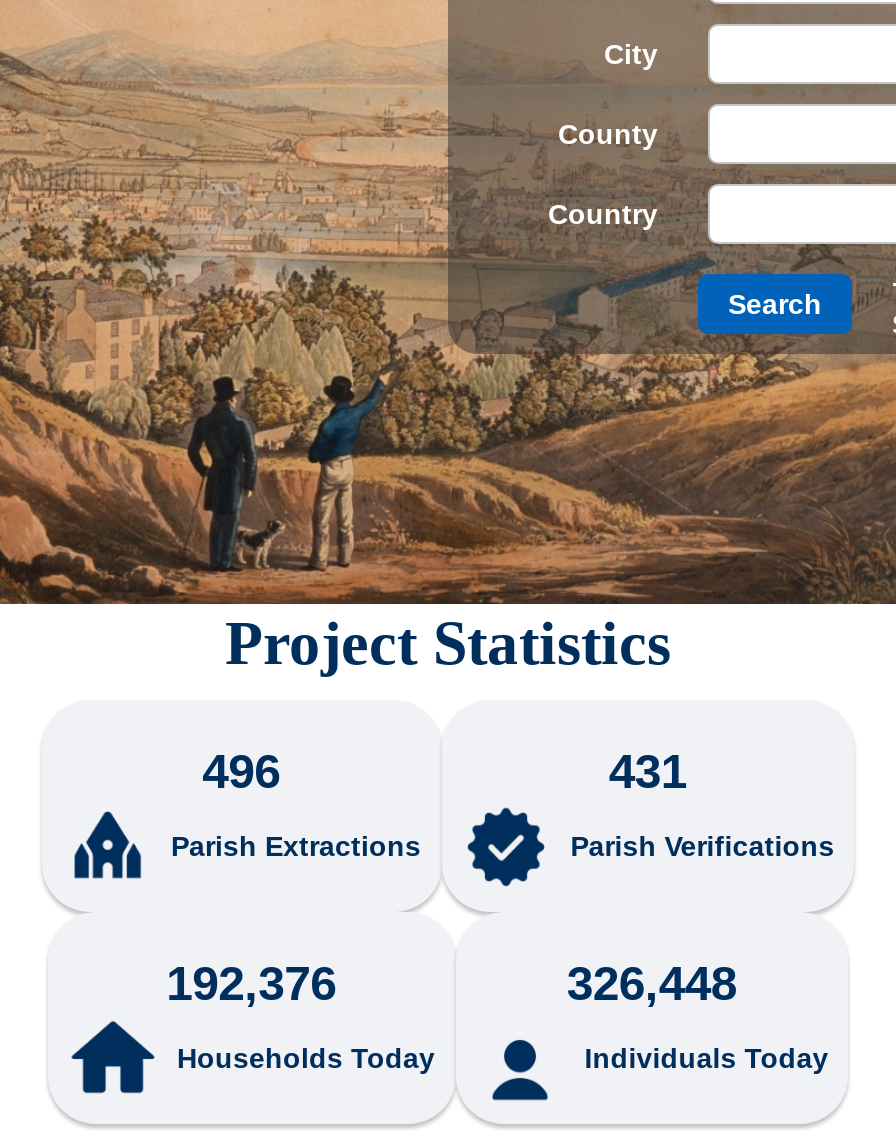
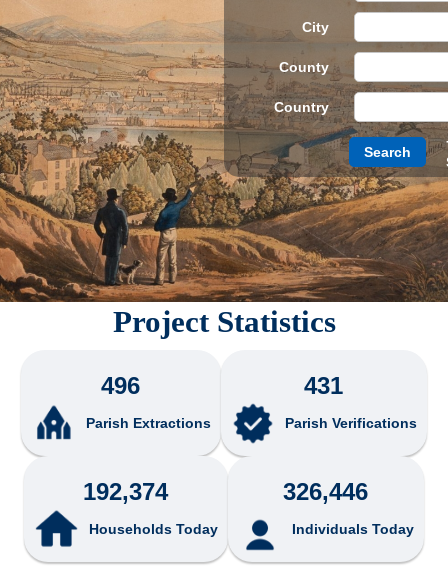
[166,956,336,1010] 192,376 -> [83,478,168,505] 192,374
[567,956,737,1010] 326,448 -> [283,478,368,505] 326,446

